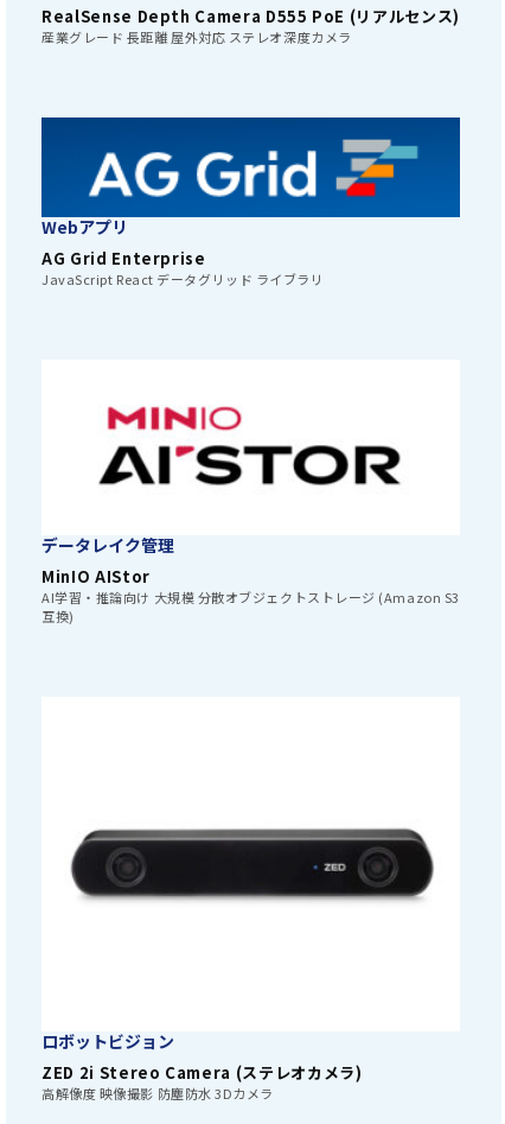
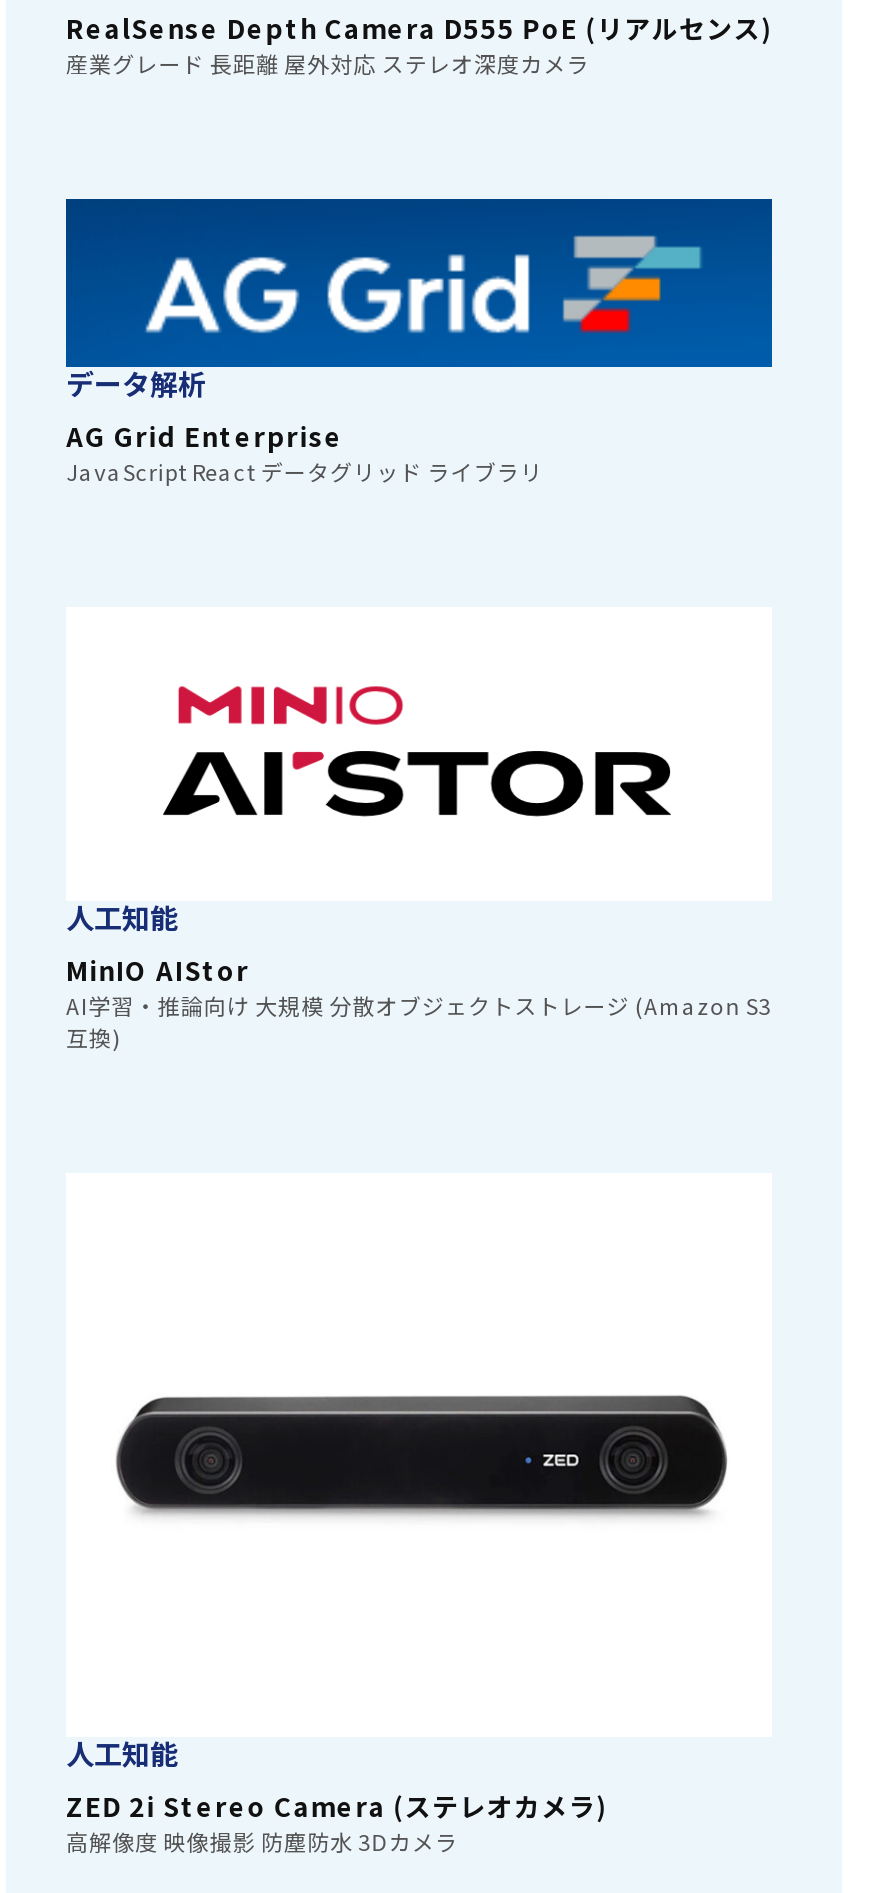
[41,215,128,239] Webアプリ -> [66,363,206,403] データ解析
[41,532,174,556] データレイク管理 -> [66,897,178,937] 人工知能
[41,1029,174,1053] ロボットビジョン -> [66,1734,178,1774] 人工知能

